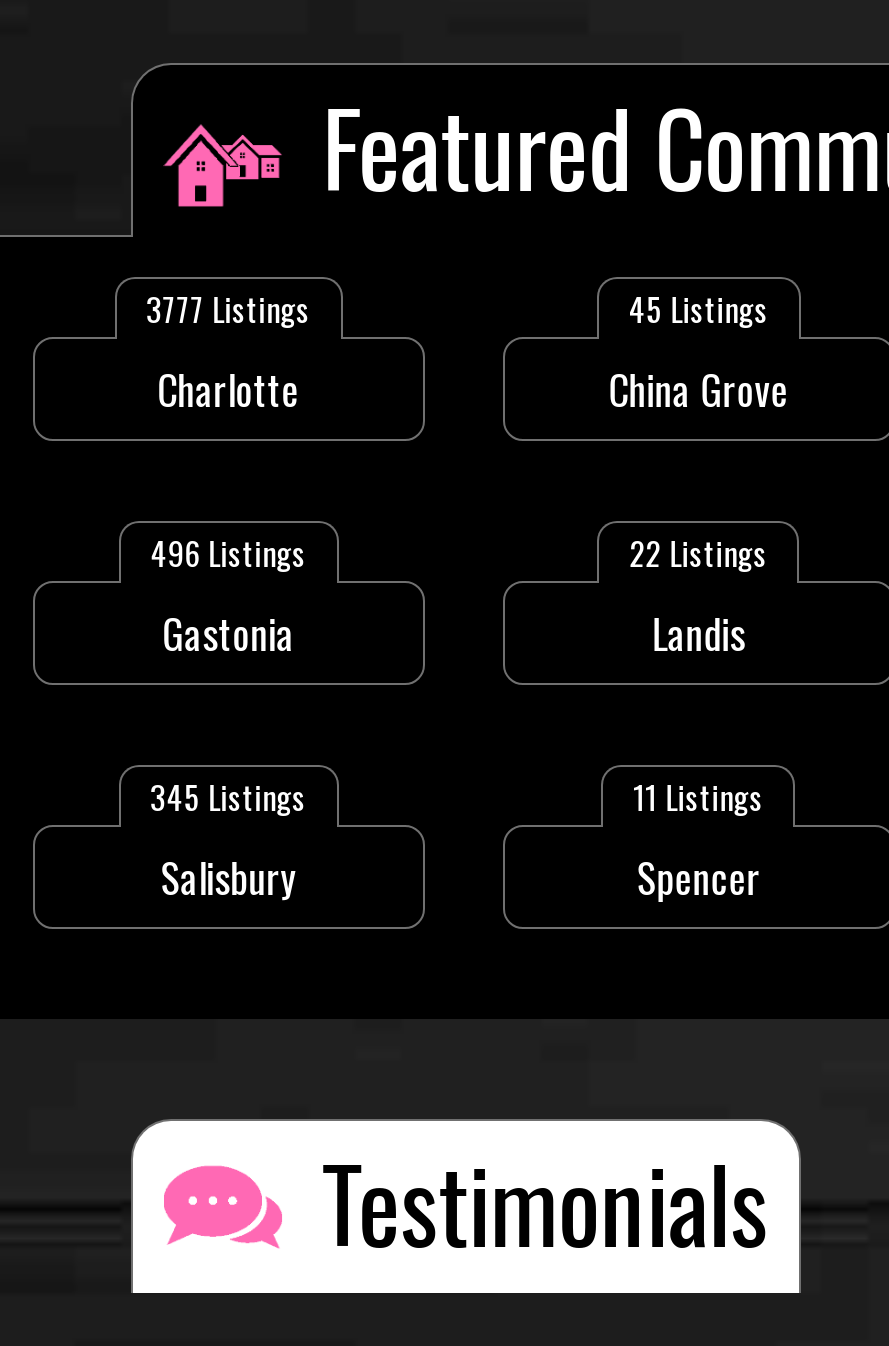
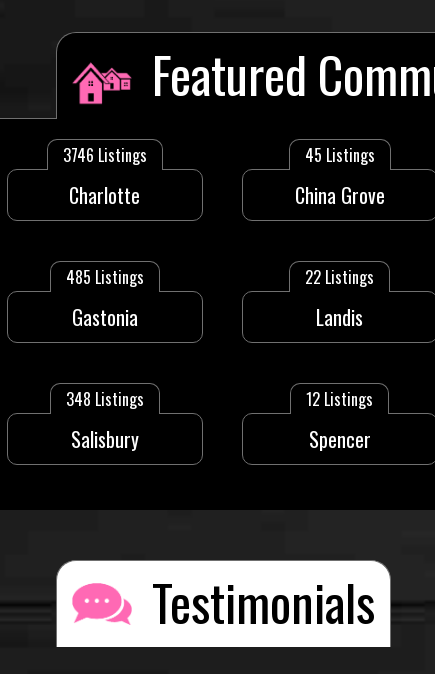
[146,284,310,332] 3777 Listings -> [63,143,147,167] 3746 Listings
[150,528,306,576] 496 Listings -> [66,265,144,289] 485 Listings
[150,772,306,820] 345 Listings -> [66,387,144,411] 348 Listings
[634,772,764,820] 11 Listings -> [306,387,373,411] 12 Listings

